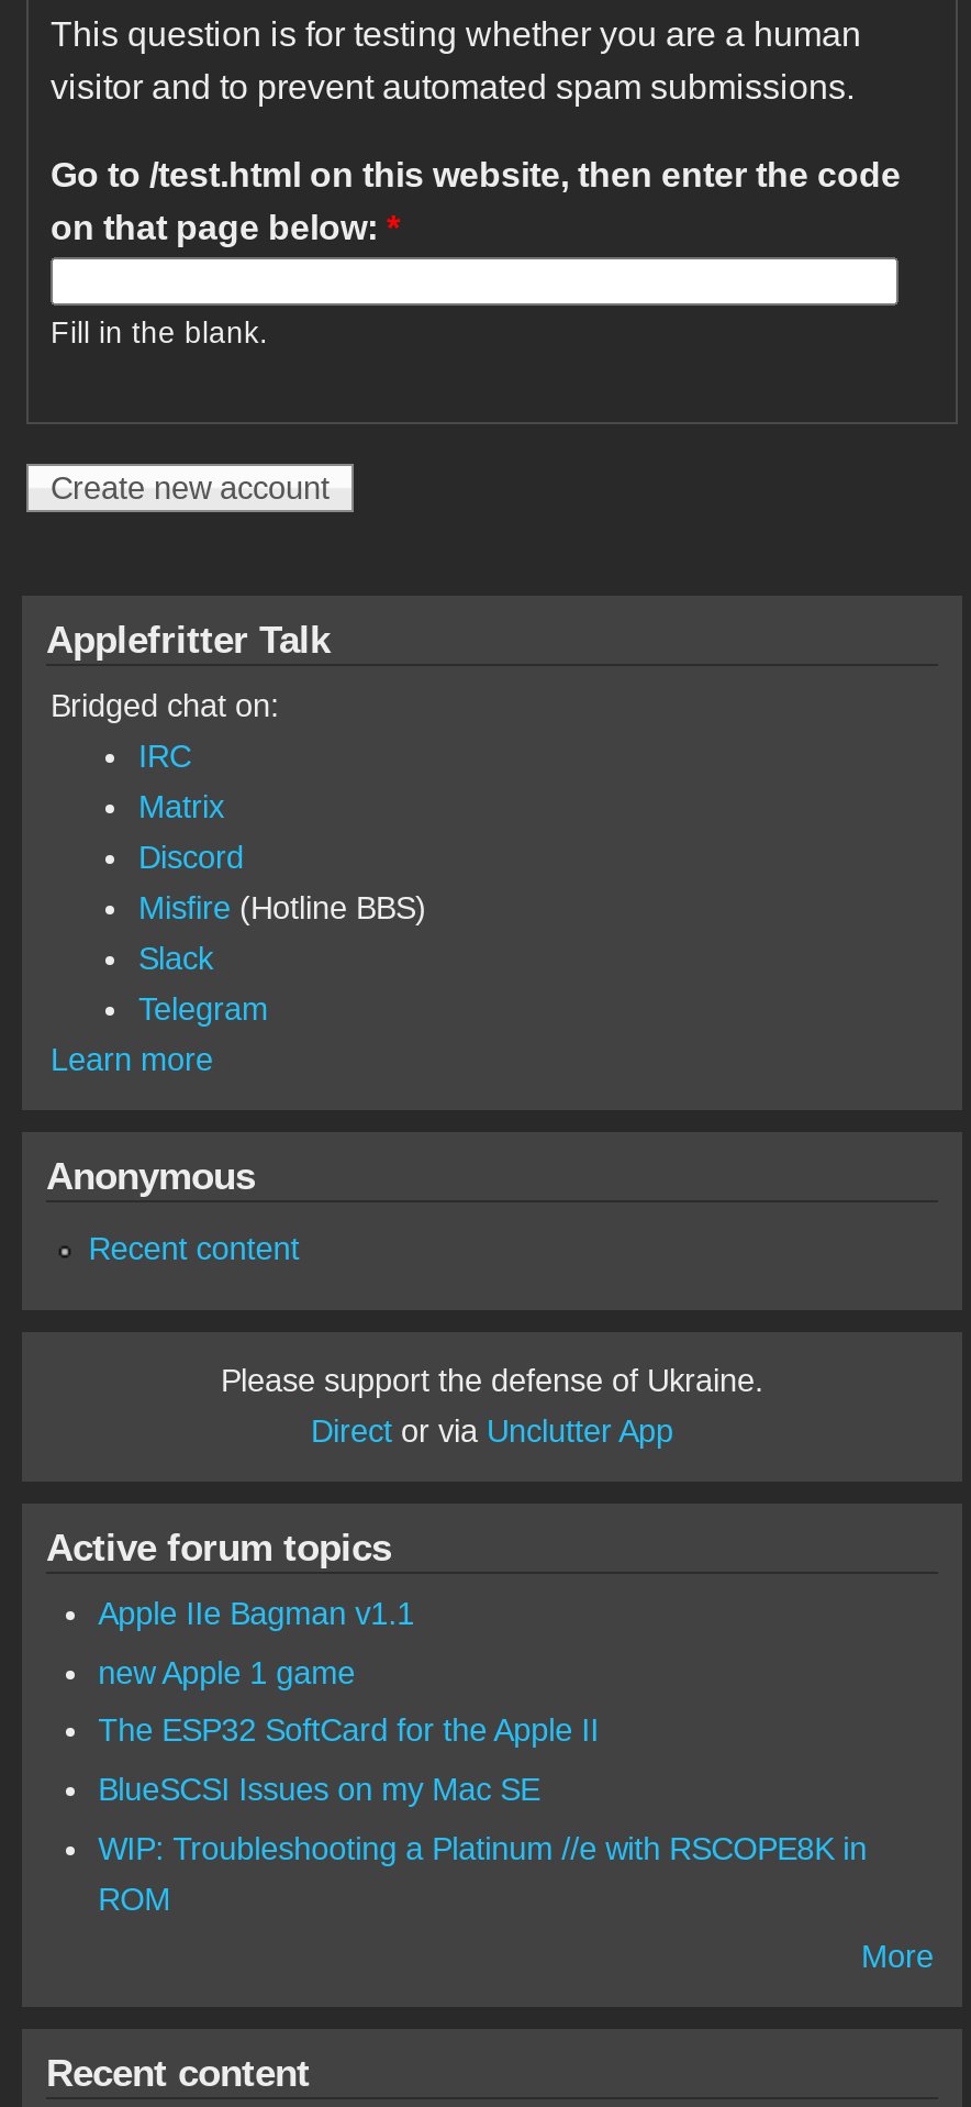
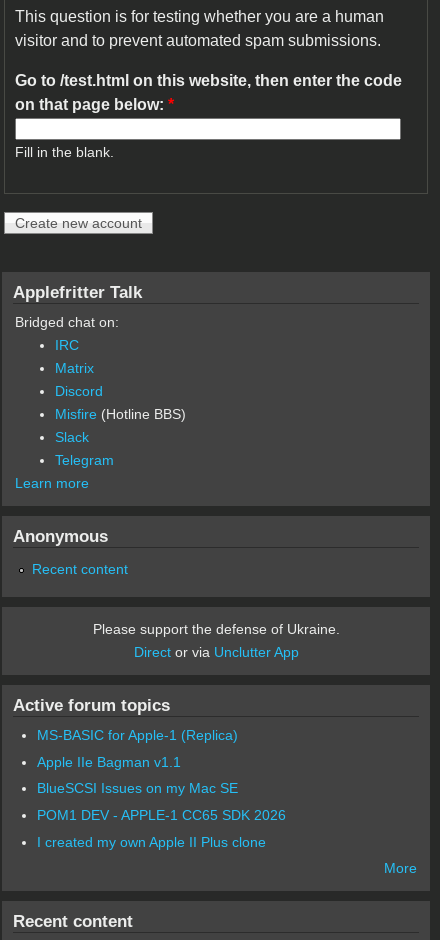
none -> [37,727,238,743] MS-BASIC for Apple-1 (Replica)
moved [98,1596,414,1631] -> [37,754,181,770]: Apple IIe Bagman v1.1
[98,1655,599,1748] new Apple 1 game | The ESP32 SoftCard for the Apple II -> none
[98,1830,867,1916] WIP: Troubleshooting a Platinum //e with RSCOPE8K in | ROM -> [37,807,286,849] POM1 DEV - APPLE-1 CC65 SDK 2026 | I created my own Apple II Plus clone

